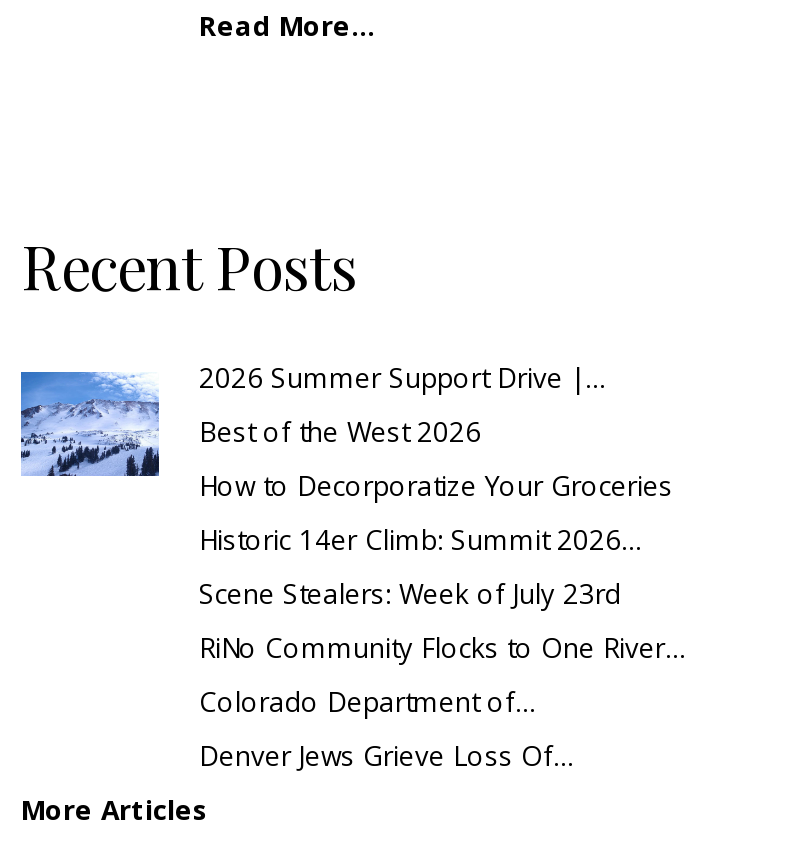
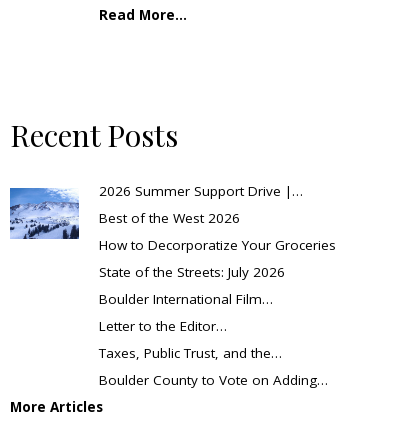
[199,522,643,558] Historic 14er Climb: Summit 2026… -> [99,263,285,281] State of the Streets: July 2026
[199,576,621,612] Scene Stealers: Week of July 23rd -> [99,290,273,308] Boulder International Film…
[199,630,687,666] RiNo Community Flocks to One River… -> [99,317,227,335] Letter to the Editor…
[199,684,537,720] Colorado Department of… -> [99,344,282,362] Taxes, Public Trust, and the…
[199,738,575,774] Denver Jews Grieve Loss Of… -> [99,371,328,389] Boulder County to Vote on Adding…

